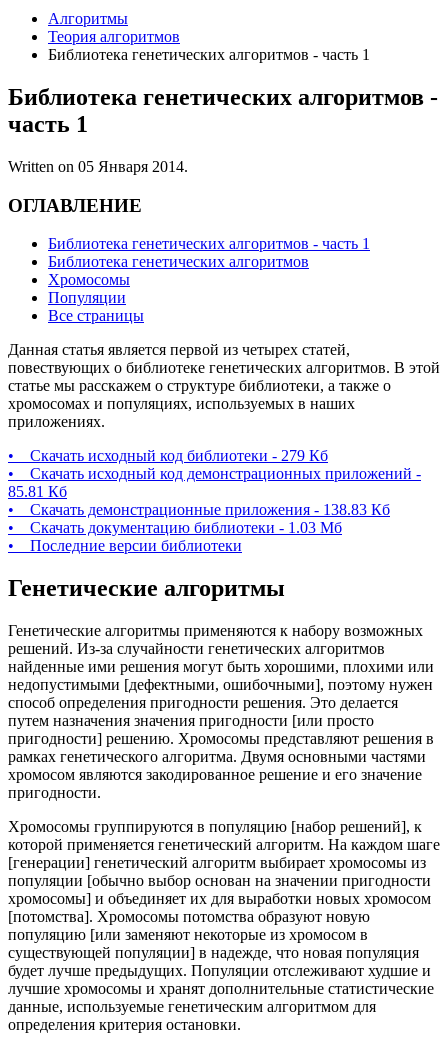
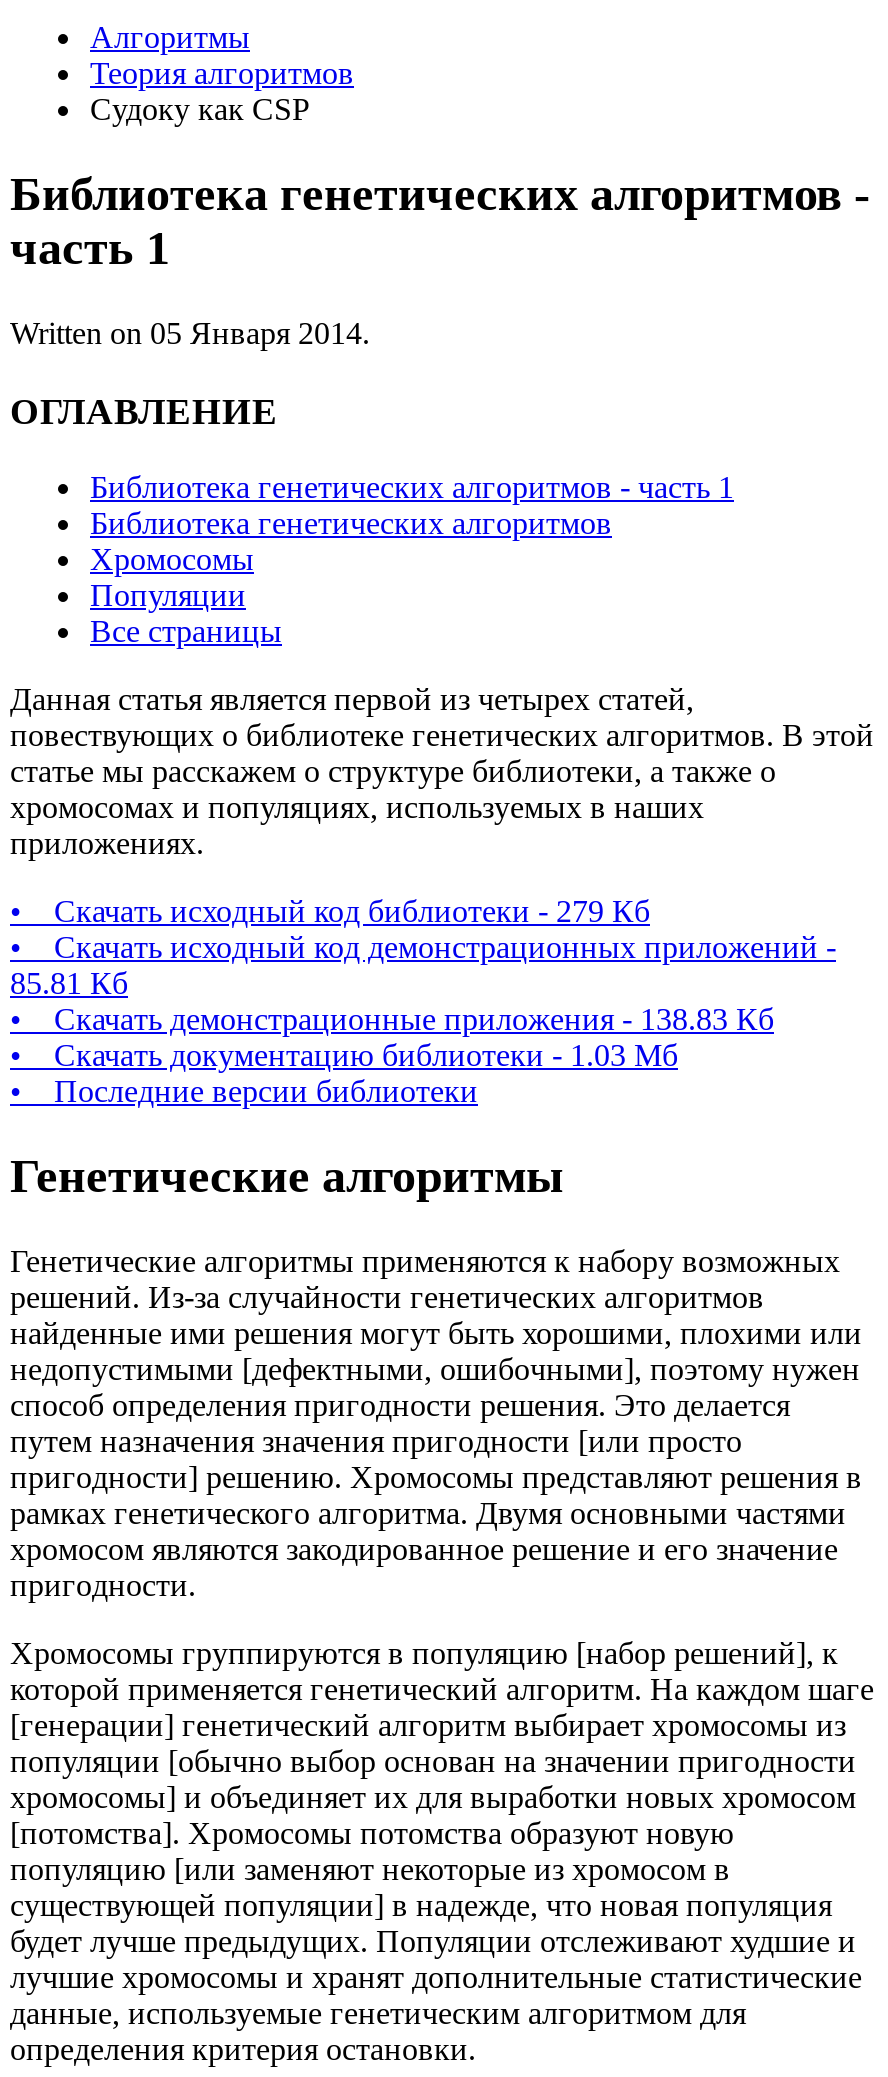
[48,46,370,63] Библиотека генетических алгоритмов - часть 1 -> [90,92,310,126] Судоку как CSP

